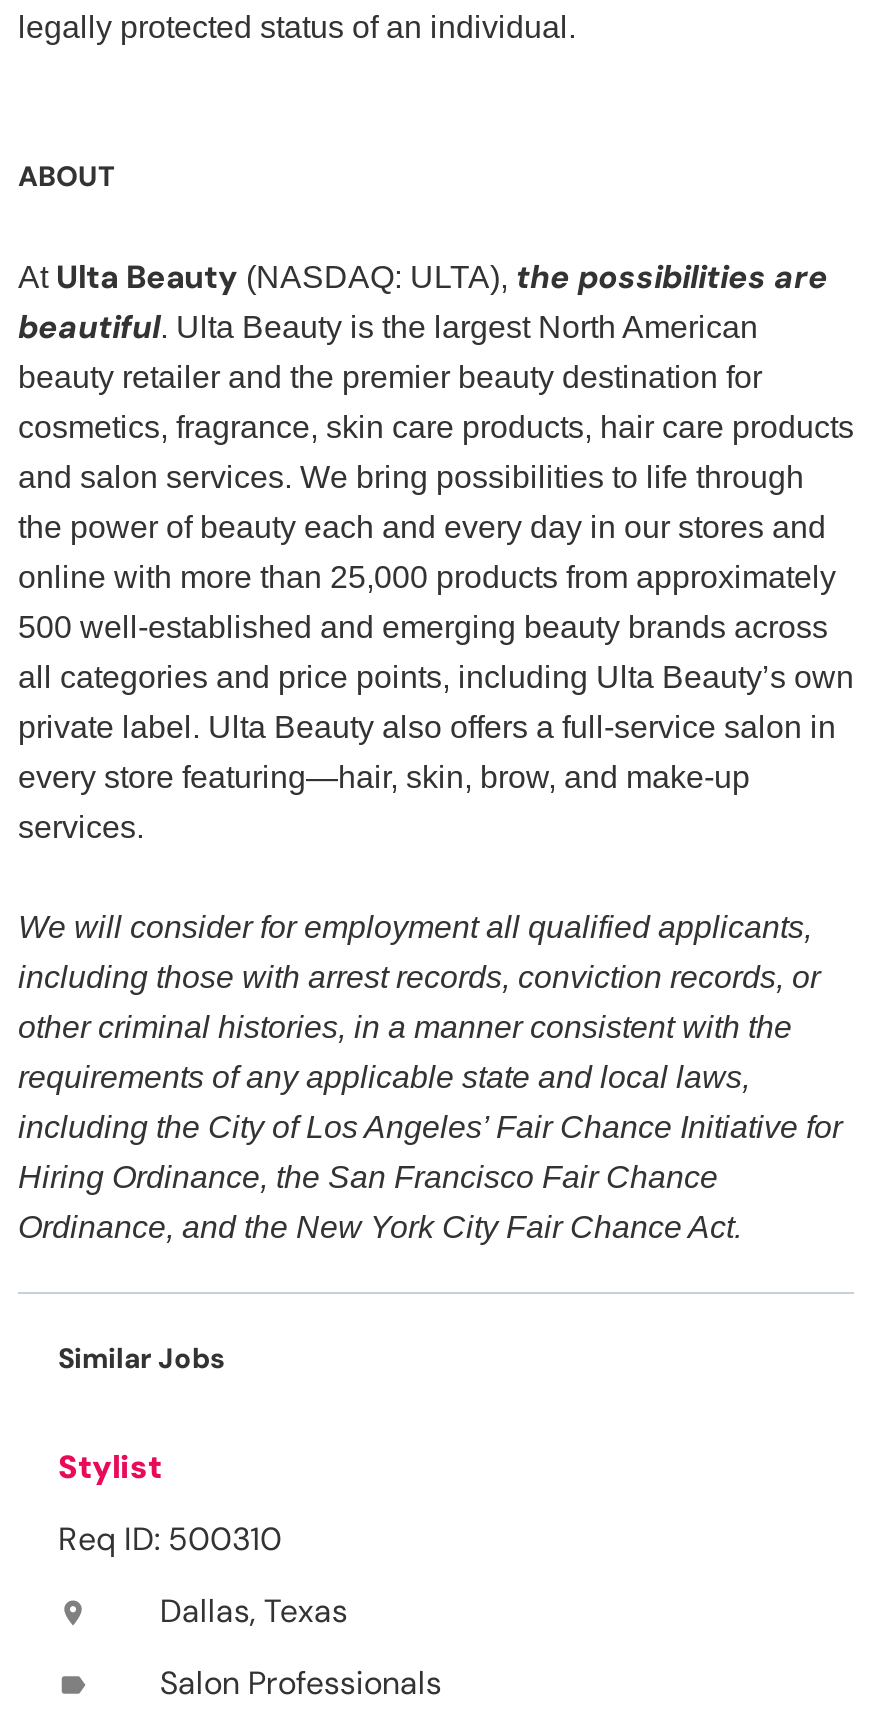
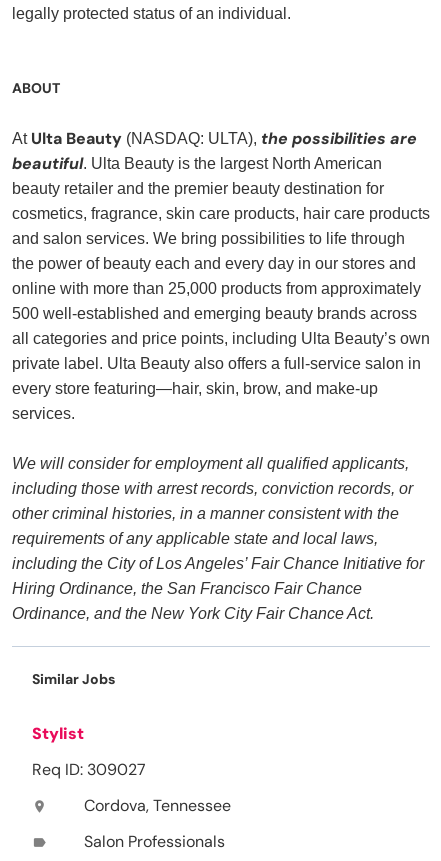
[58,1518,282,1560] Req ID: 500310 -> [32,759,146,780] Req ID: 309027
[160,1590,348,1632] Dallas, Texas -> [84,795,231,816] Cordova, Tennessee

